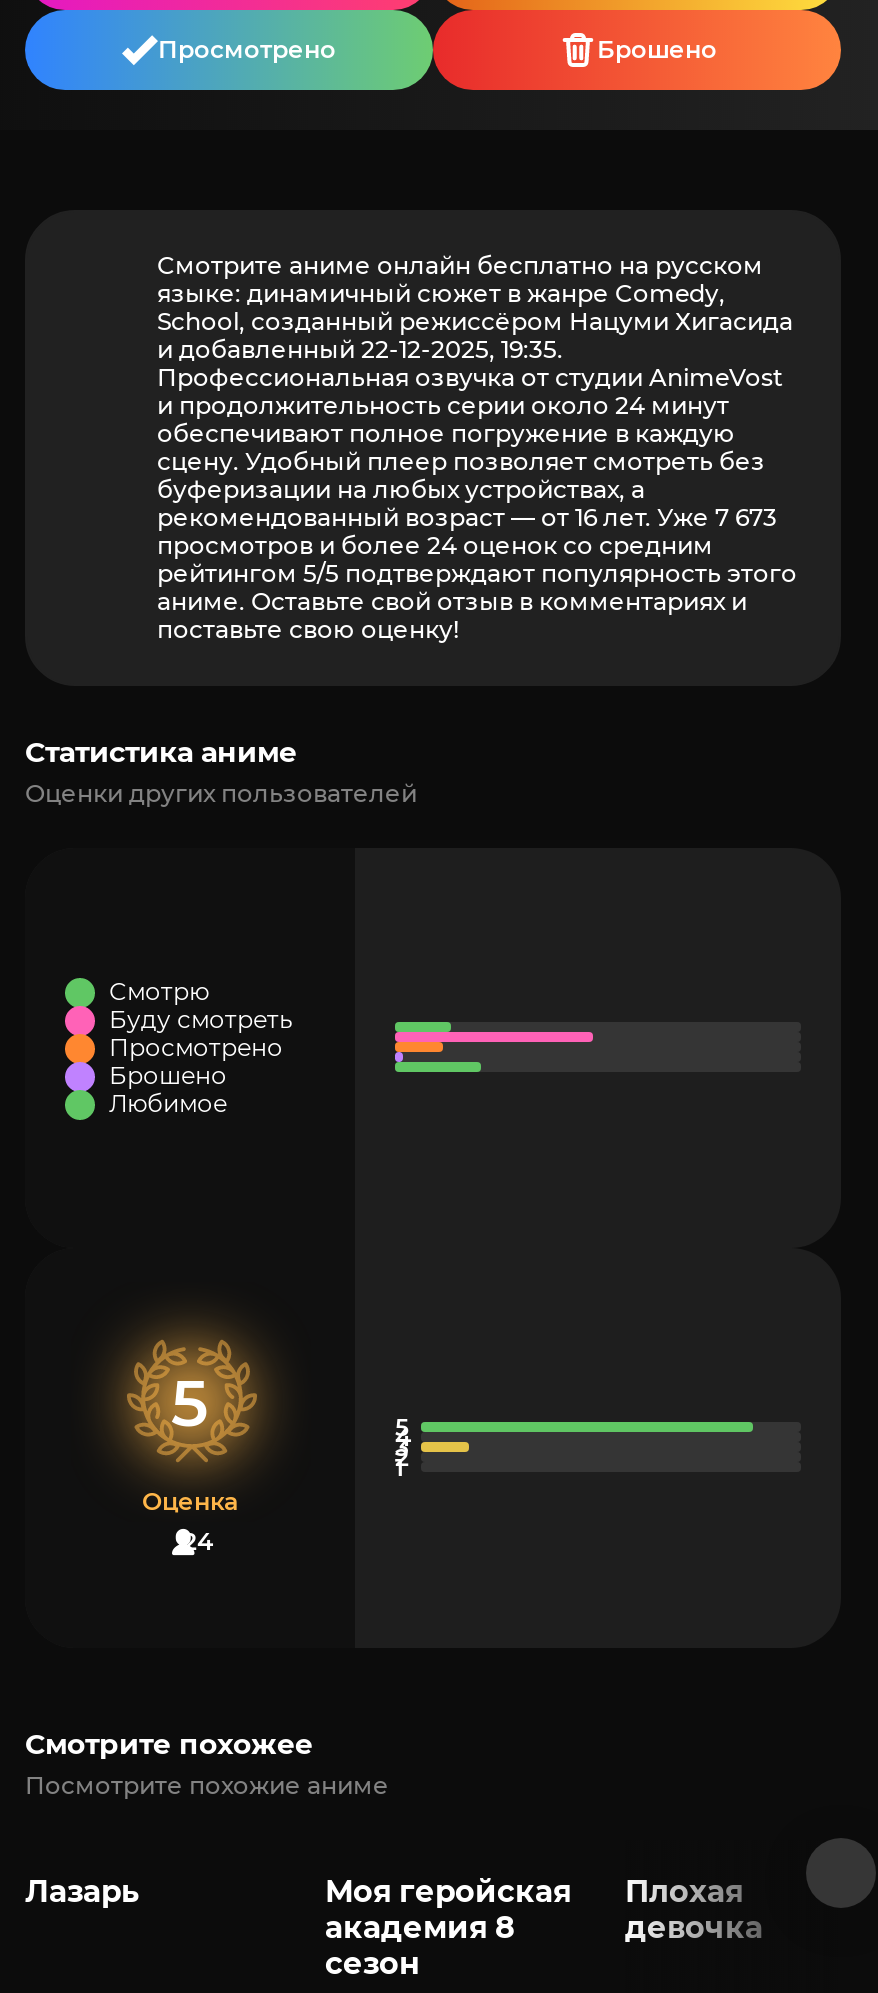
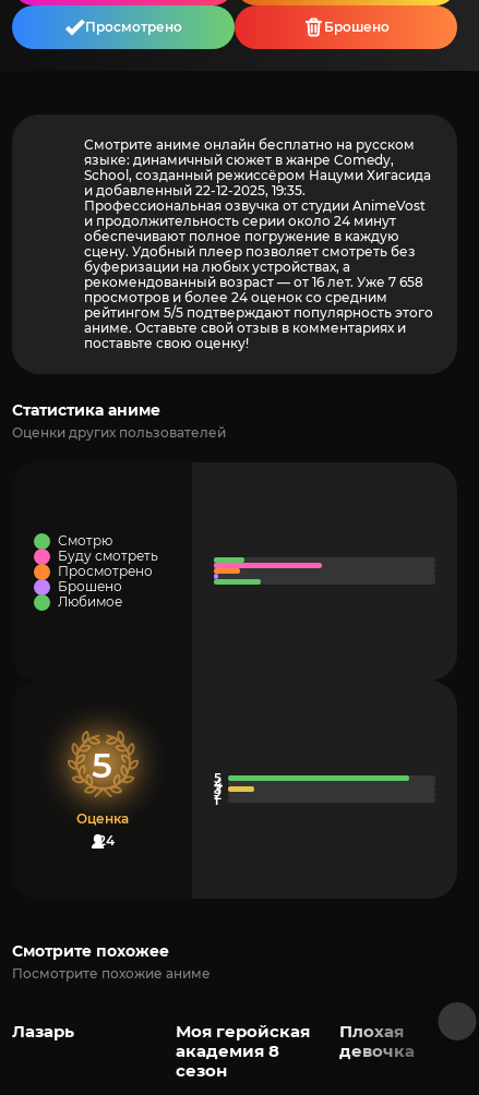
[157,502,777,532] рекомендованный возраст — от 16 лет. Уже 7 673 -> [84,274,423,290] рекомендованный возраст — от 16 лет. Уже 7 658

